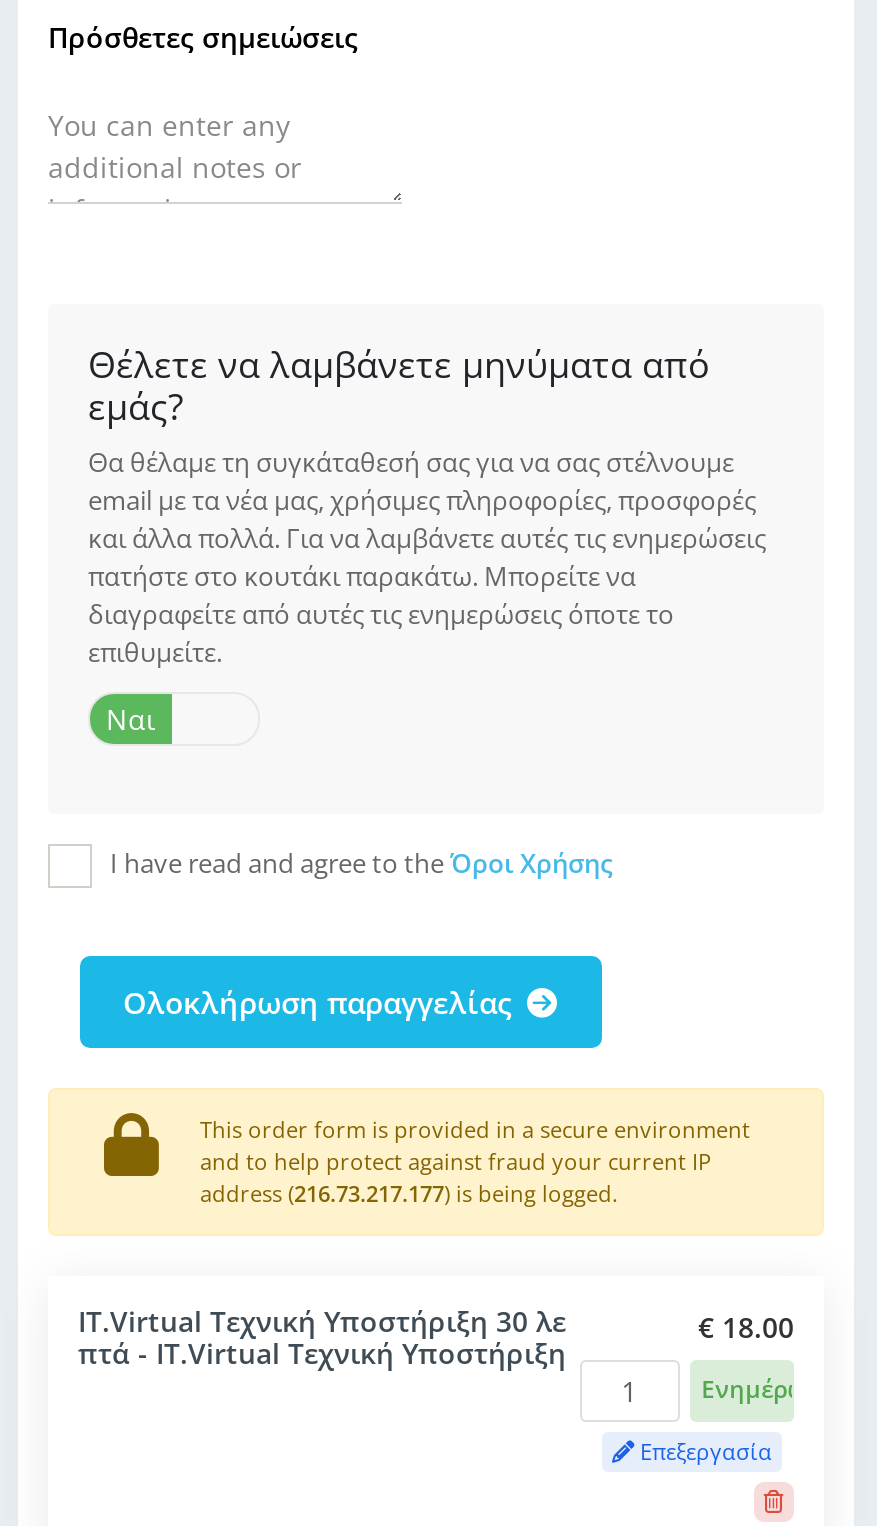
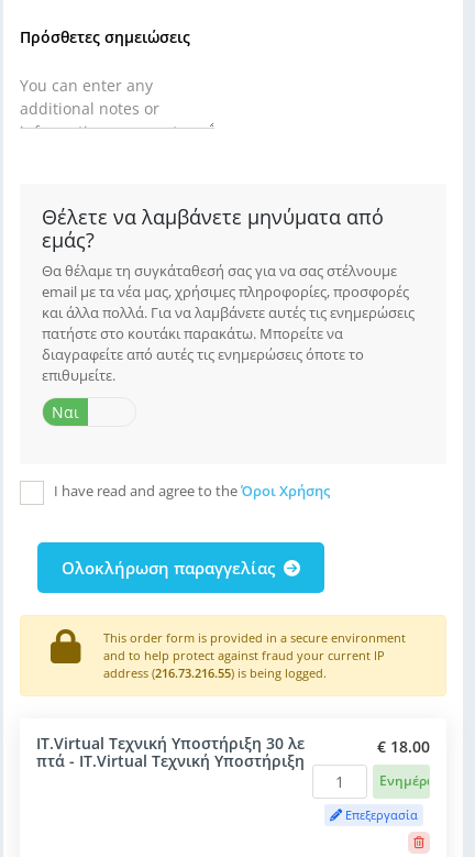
[200,1177,618,1207] address (216.73.217.177) is being logged. -> [103,664,327,680] address (216.73.216.55) is being logged.

